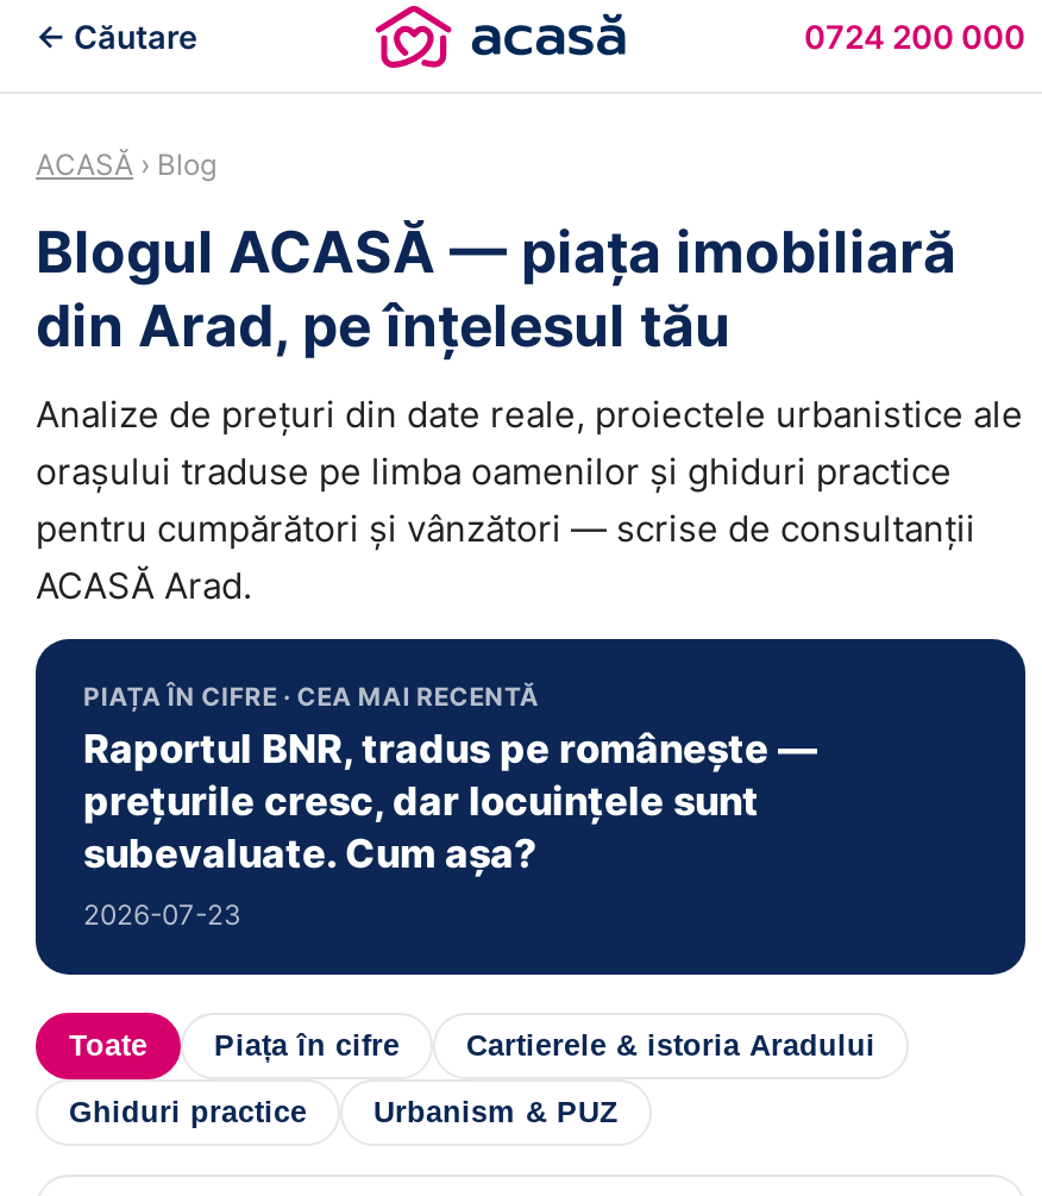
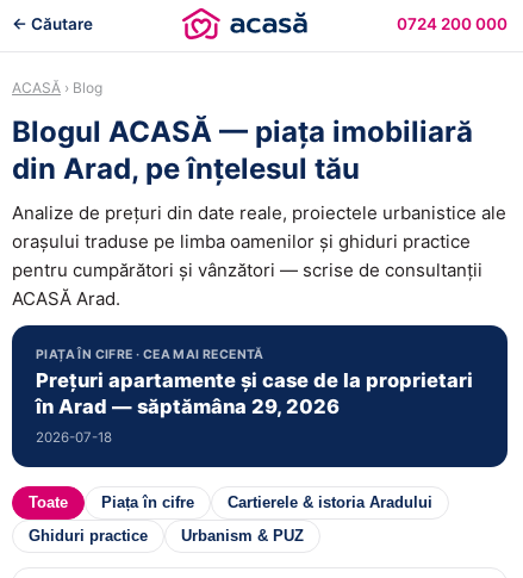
[83,725,818,932] Raportul BNR, tradus pe românește — | prețurile cresc, dar locuințele sunt | subevaluate. Cum așa? | 2026-07-23 -> [36,368,473,446] Prețuri apartamente și case de la proprietari | în Arad — săptămâna 29, 2026 | 2026-07-18

